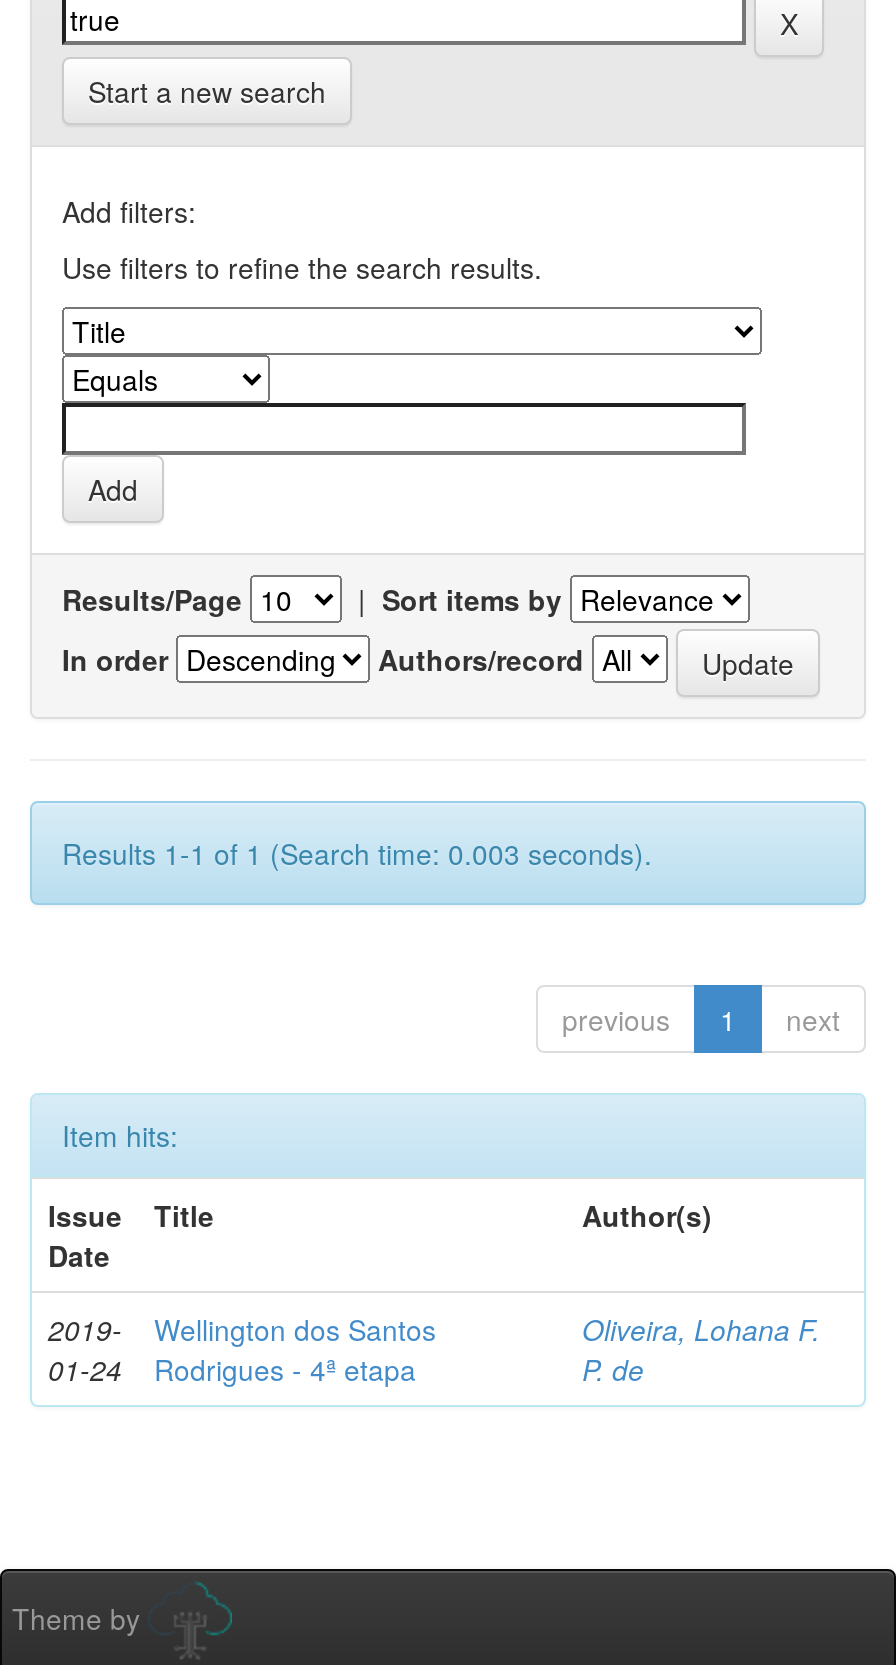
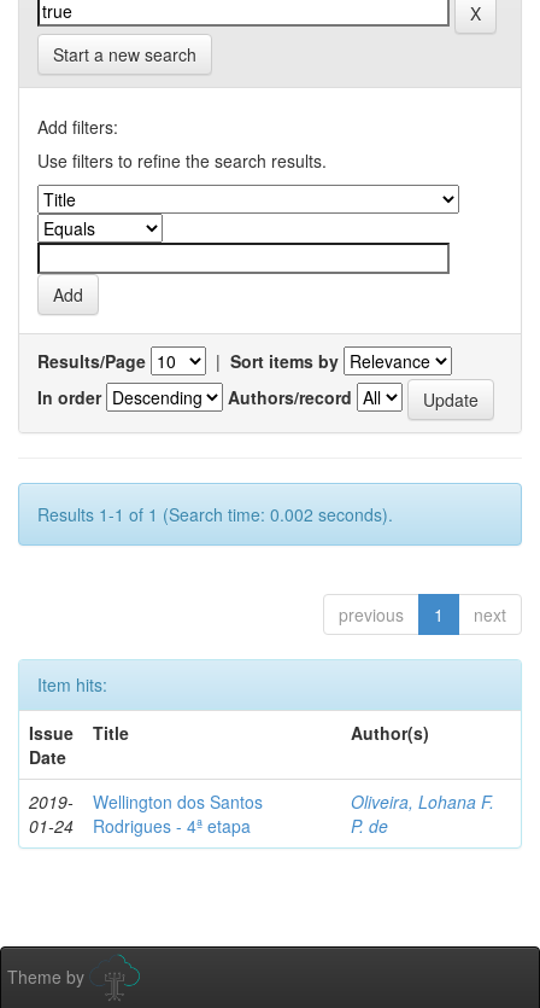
[62,833,652,873] Results 1-1 of 1 (Search time: 0.003 seconds). -> [37,502,393,526] Results 1-1 of 1 (Search time: 0.002 seconds).

